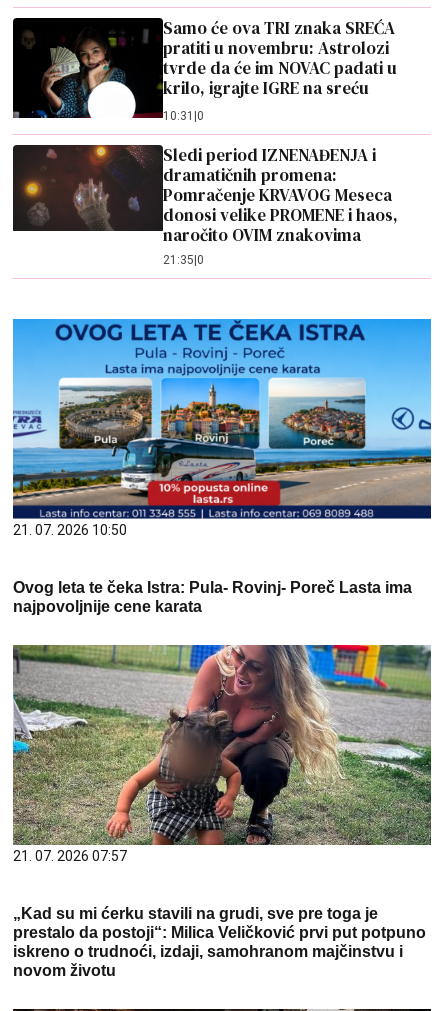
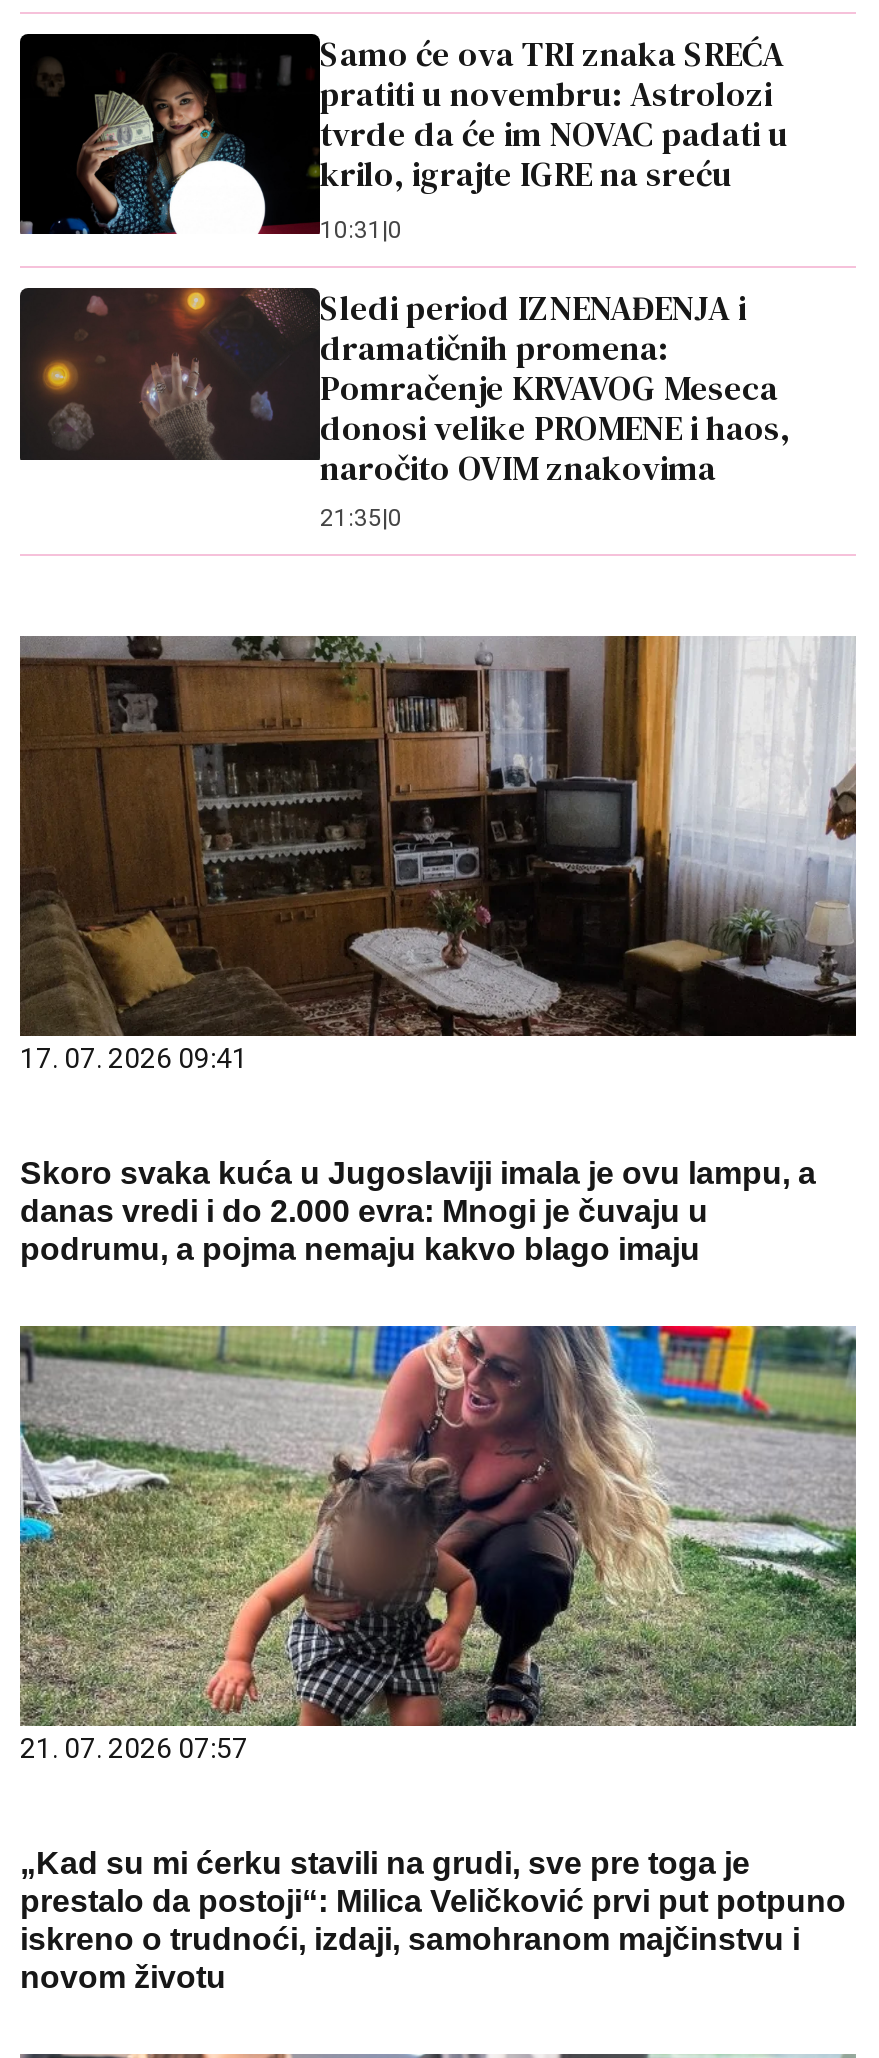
[12,318,432,538] [image] | 21. 07. 2026 10:50 -> [18,634,858,1074] [image] | 17. 07. 2026 09:41
[13,579,412,615] Ovog leta te čeka Istra: Pula- Rovinj- Poreč Lasta ima | najpovoljnije cene karata -> [20,1156,816,1266] Skoro svaka kuća u Jugoslaviji imala je ovu lampu, a | danas vredi i do 2.000 evra: Mnogi je čuvaju u | podrumu, a pojma nemaju kakvo blago imaju

